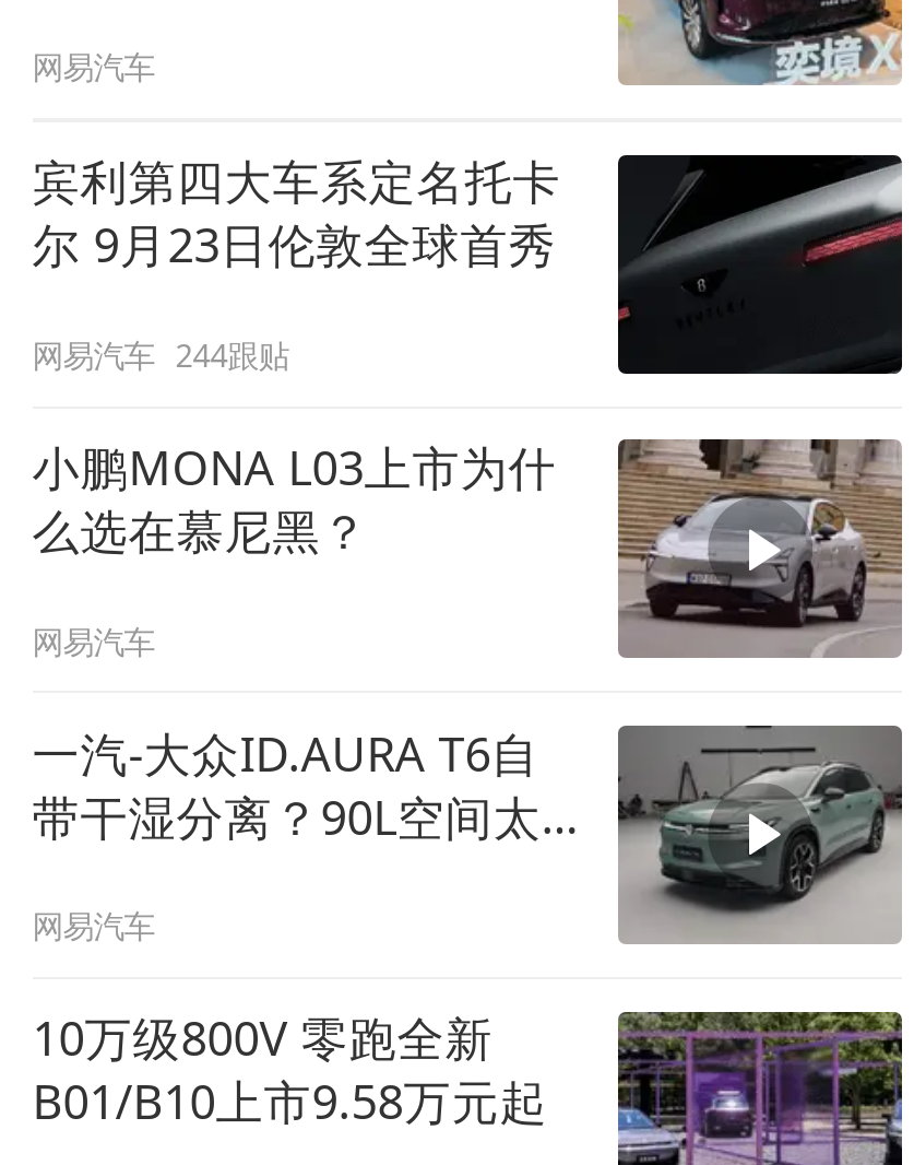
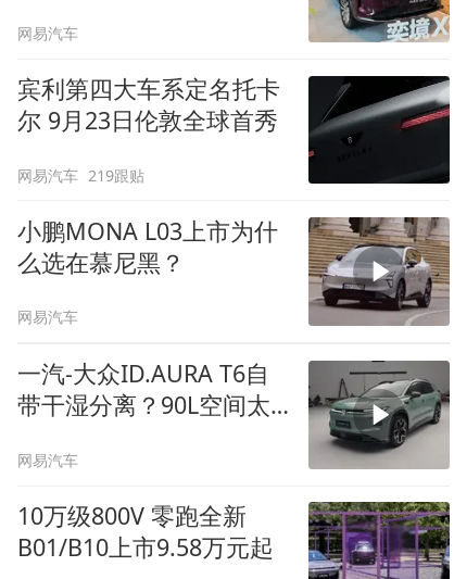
[32,334,289,375] 网易汽车 244跟贴 -> [17,165,145,185] 网易汽车 219跟贴

